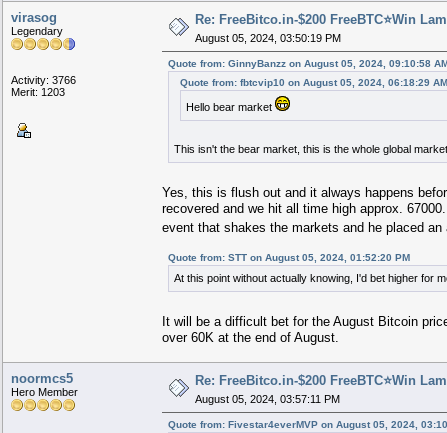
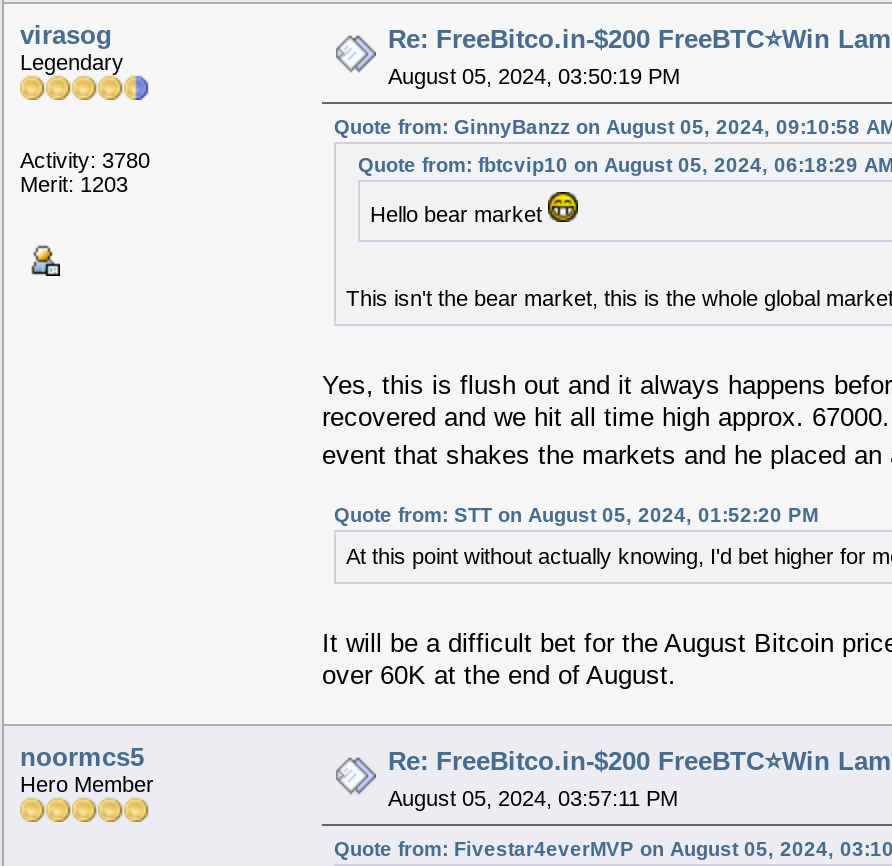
[11,74,76,86] Activity: 3766 -> [20,147,150,171] Activity: 3780

